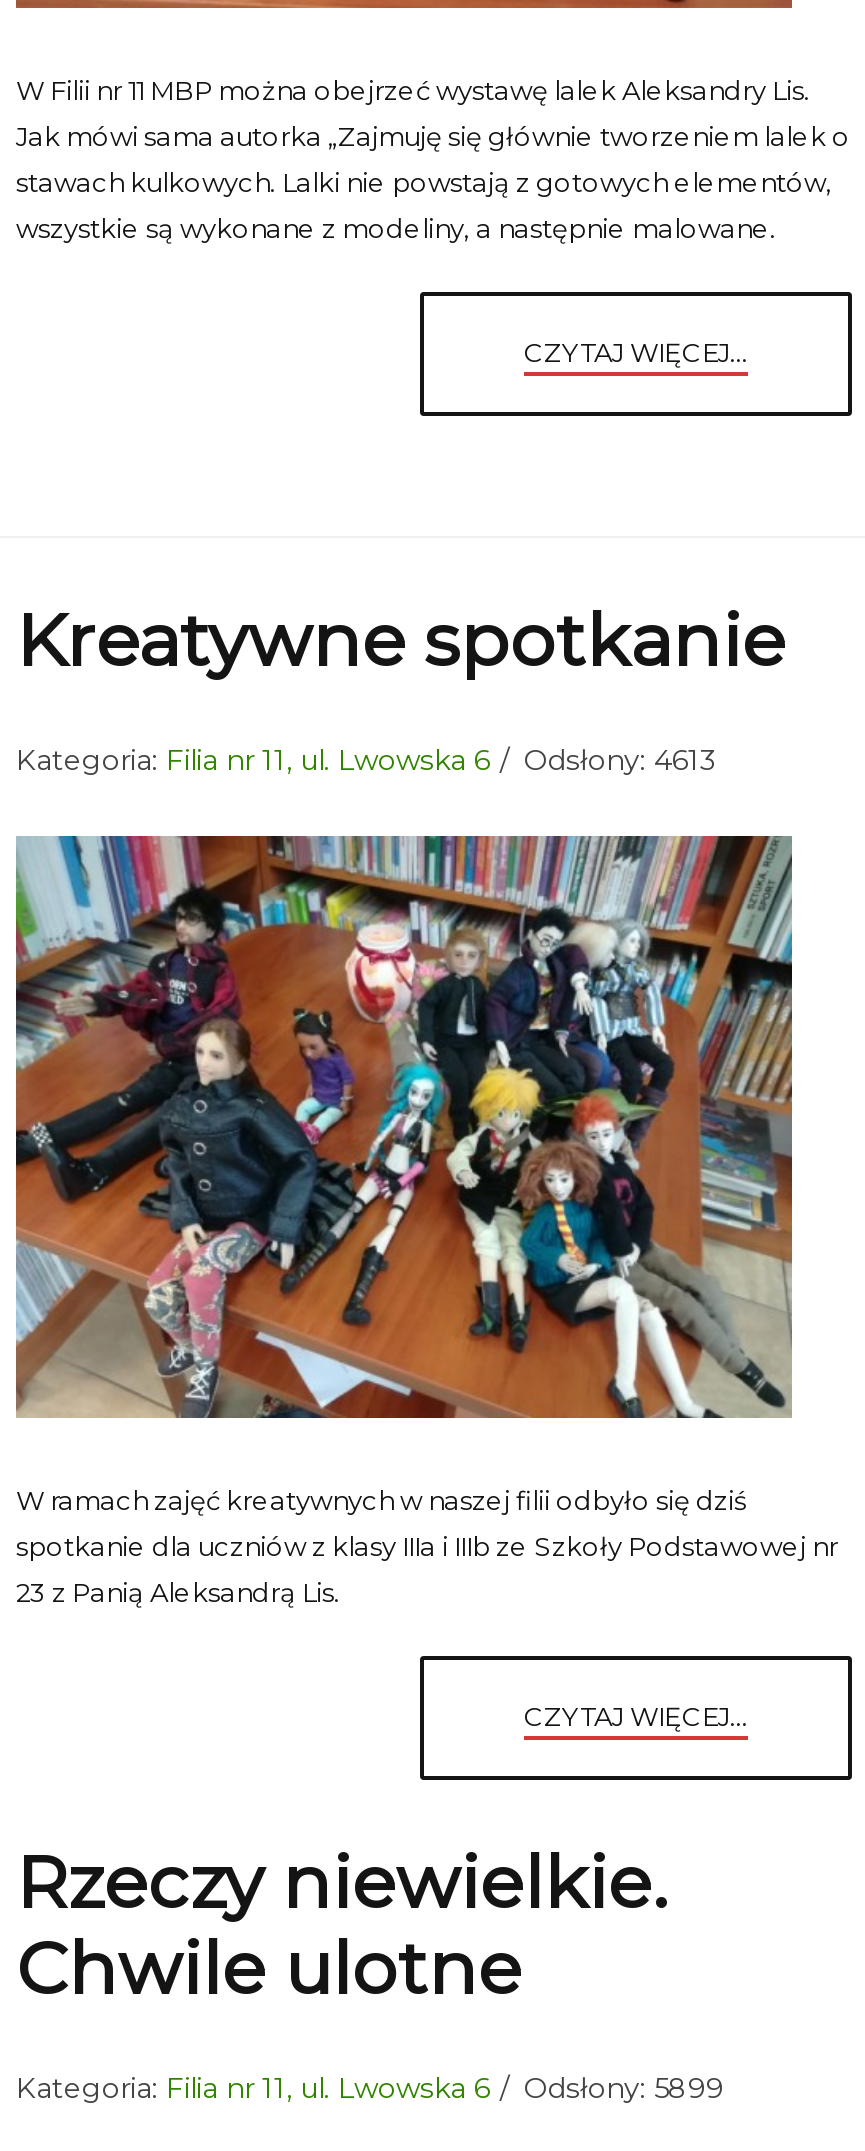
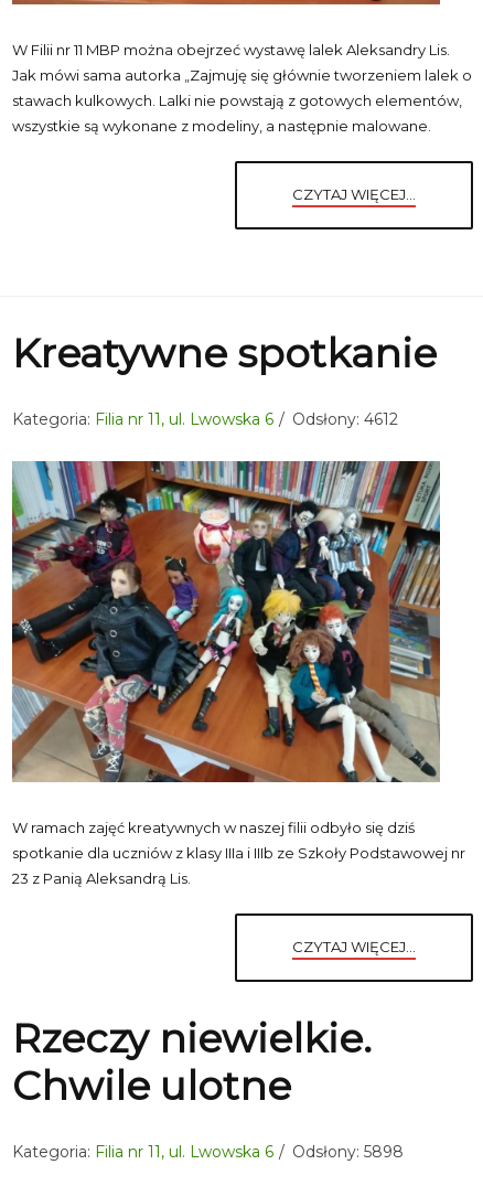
[16,741,716,777] Kategoria: Filia nr 11, ul. Lwowska 6 Odsłony: 4613 -> [12,409,398,429] Kategoria: Filia nr 11, ul. Lwowska 6 Odsłony: 4612
[16,2070,724,2106] Kategoria: Filia nr 11, ul. Lwowska 6 Odsłony: 5899 -> [12,1142,404,1162] Kategoria: Filia nr 11, ul. Lwowska 6 Odsłony: 5898

